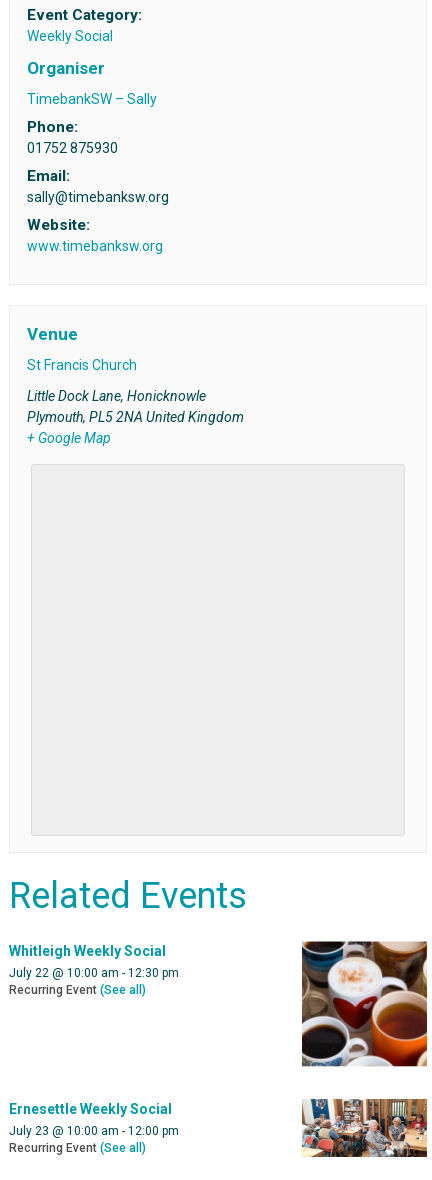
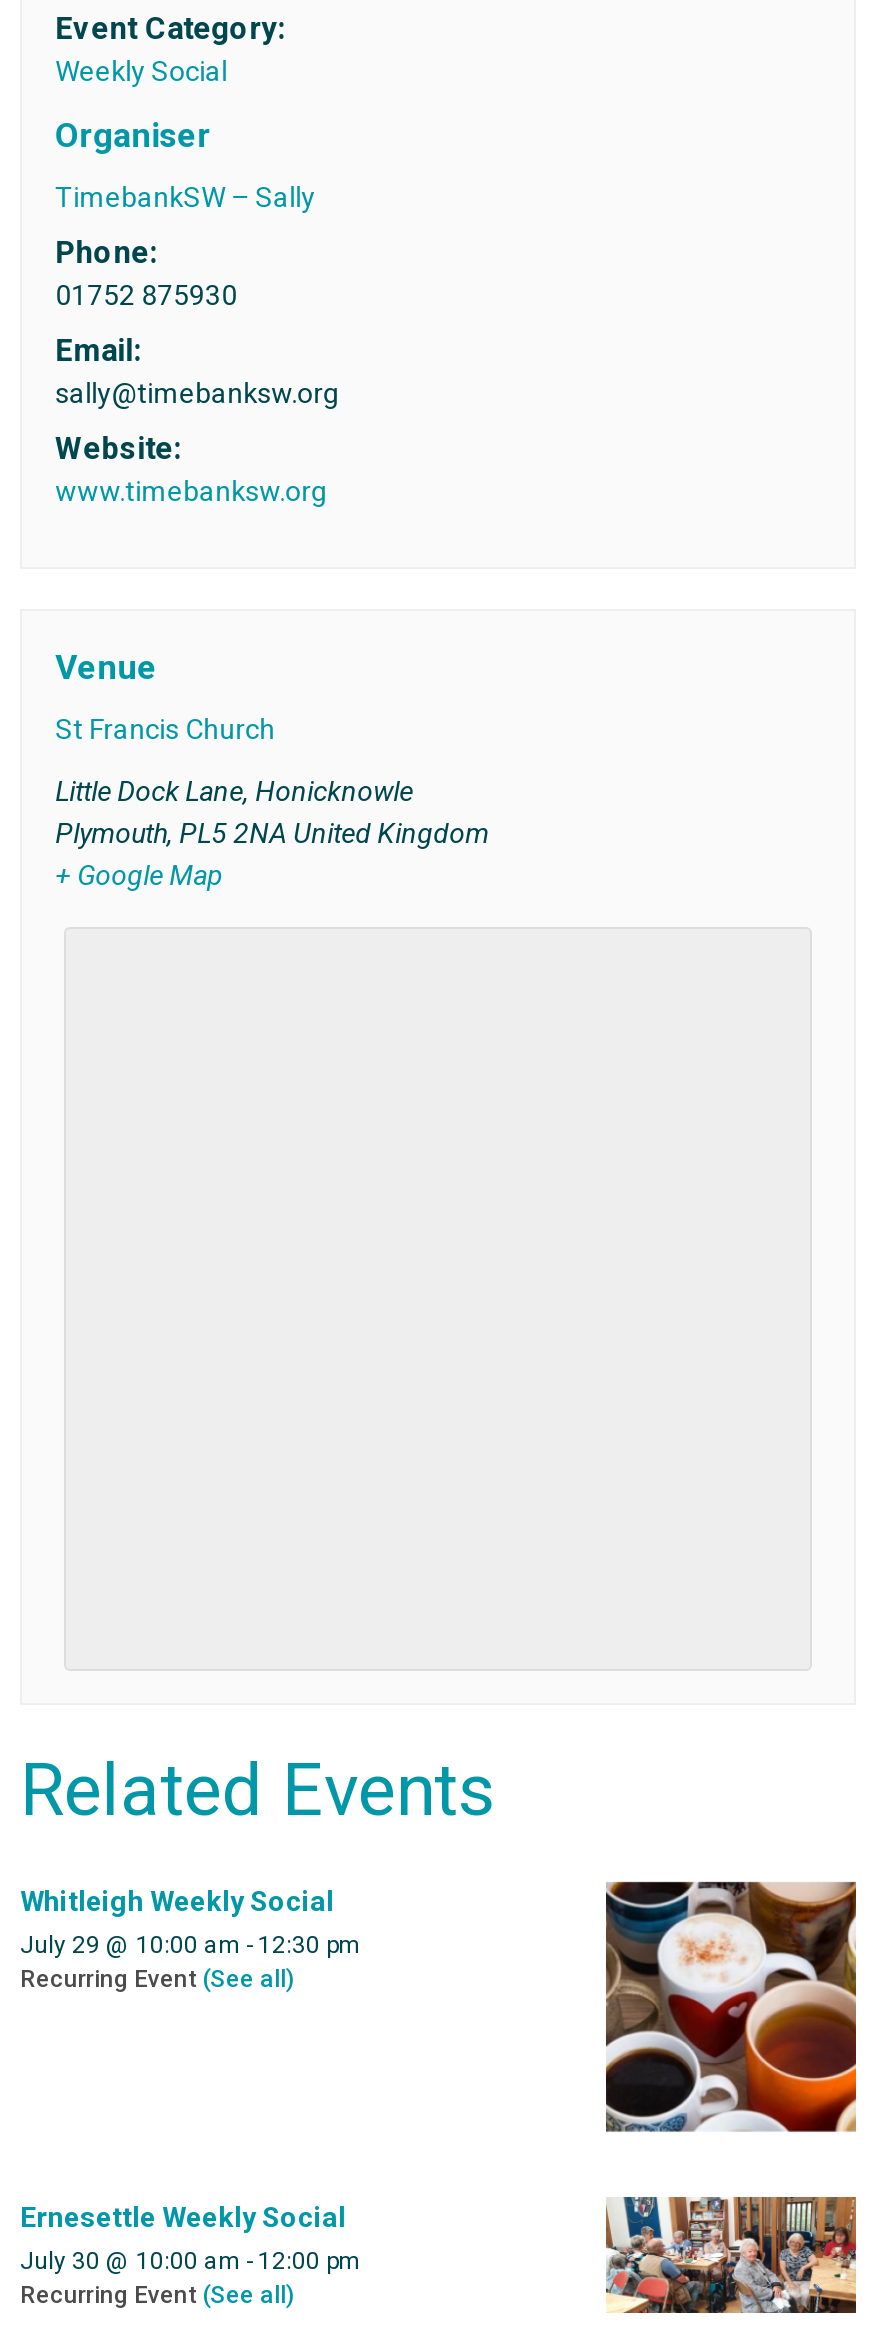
[9,966,179,980] July 22 @ 10:00 am - 12:30 pm -> [20,1932,360,1960] July 29 @ 10:00 am - 12:30 pm
[9,1124,179,1138] July 23 @ 10:00 am - 12:00 pm -> [20,2247,360,2275] July 30 @ 10:00 am - 12:00 pm

